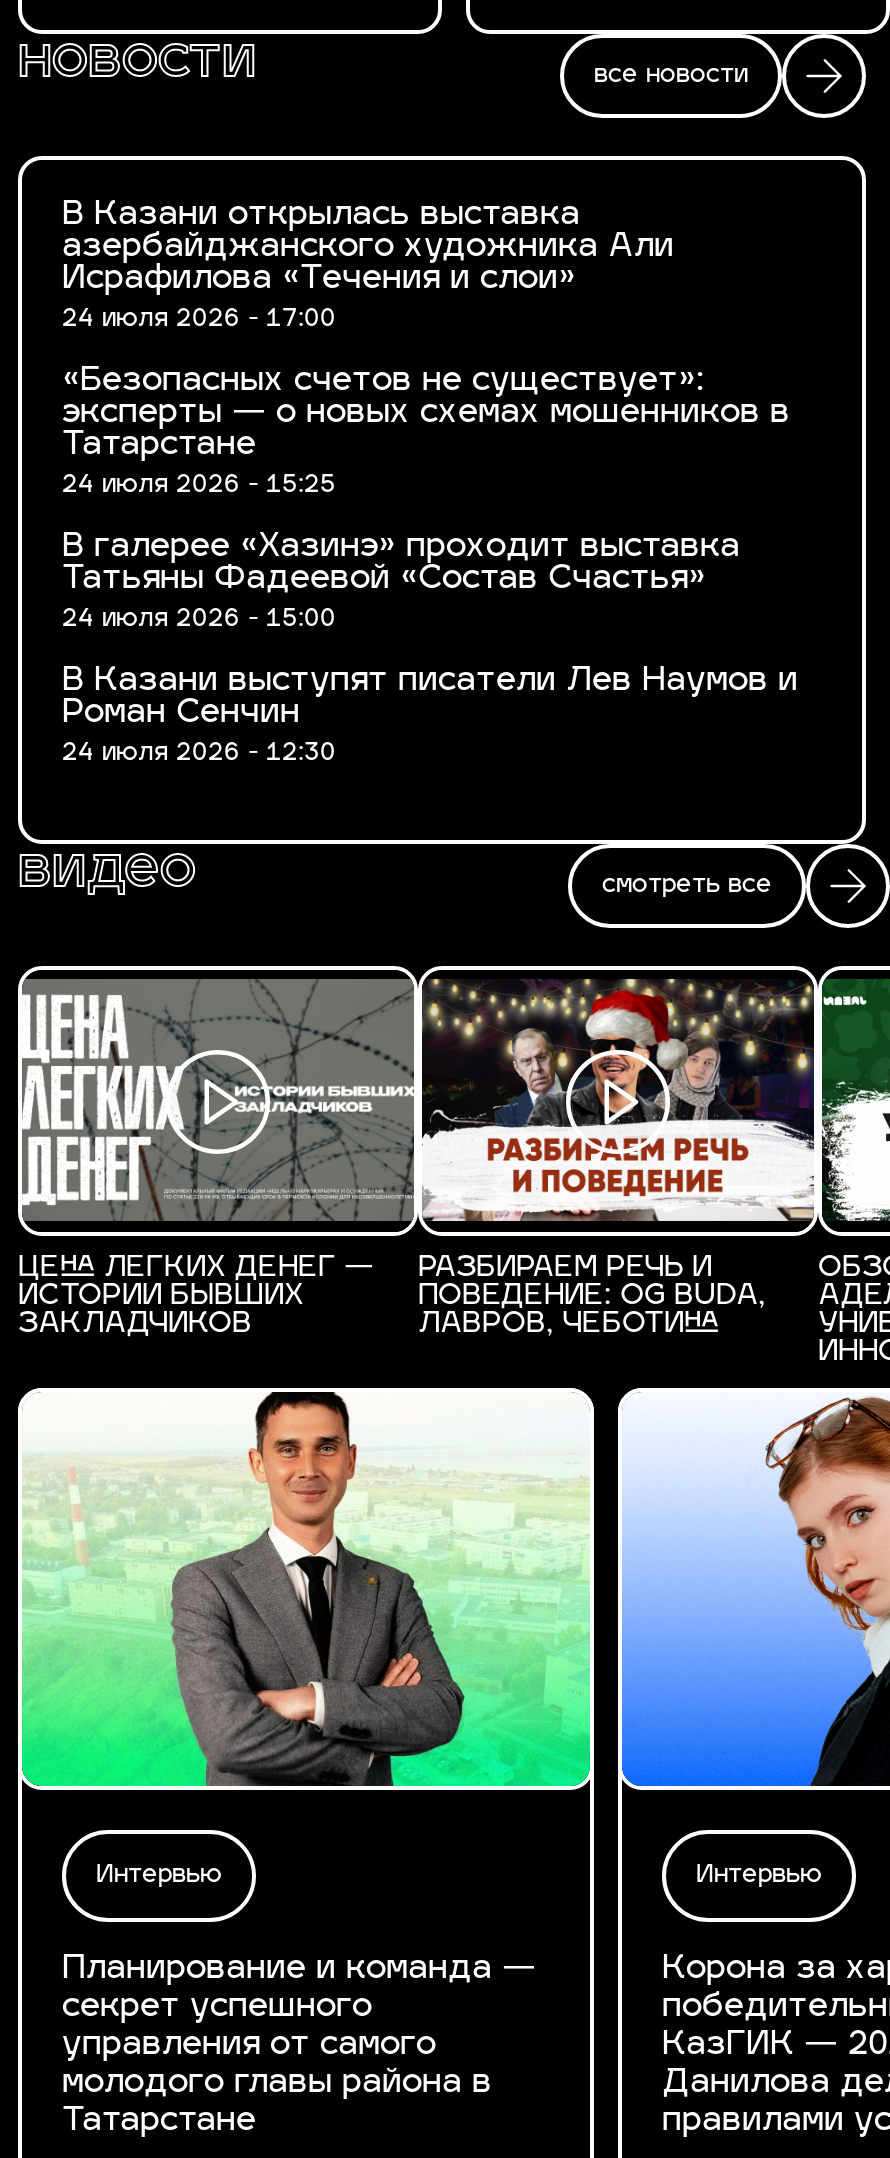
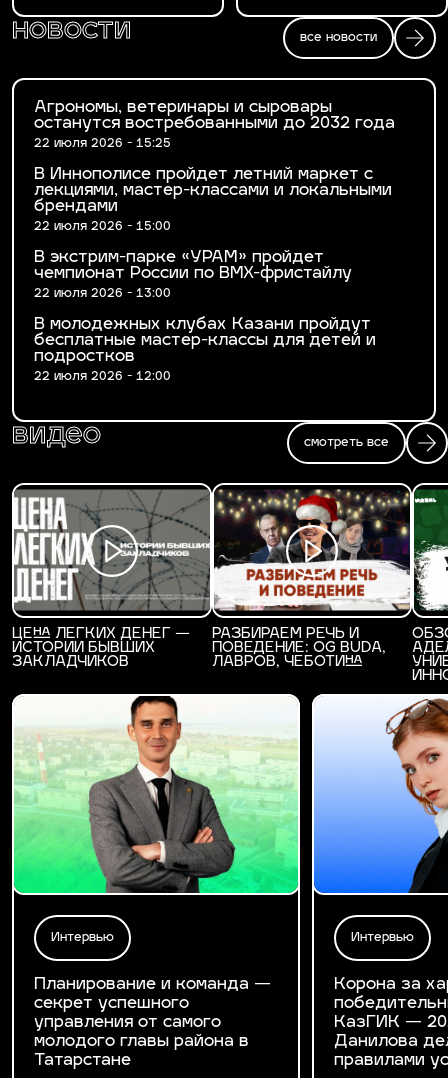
[62,200,674,332] В Казани открылась выставка | азербайджанского художника Али | Исрафилова «Течения и слои» | 24 июля 2026 - 17:00 -> [34,100,395,150] Агрономы, ветеринары и сыровары | останутся востребованными до 2032 года | 22 июля 2026 - 15:25
[62,366,790,498] «Безопасных счетов не существует»: | эксперты — о новых схемах мошенников в | Татарстане | 24 июля 2026 - 15:25 -> [34,167,392,233] В Иннополисе пройдет летний маркет с | лекциями, мастер-классами и локальными | брендами | 22 июля 2026 - 15:00
[62,532,740,632] В галерее «Хазинэ» проходит выставка | Татьяны Фадеевой «Состав Счастья» | 24 июля 2026 - 15:00 -> [34,250,352,300] В экстрим-парке «УРАМ» пройдет | чемпионат России по BMX-фристайлу | 22 июля 2026 - 13:00
[62,666,798,766] В Казани выступят писатели Лев Наумов и | Роман Сенчин | 24 июля 2026 - 12:30 -> [34,317,376,383] В молодежных клубах Казани пройдут | бесплатные мастер-классы для детей и | подростков | 22 июля 2026 - 12:00

